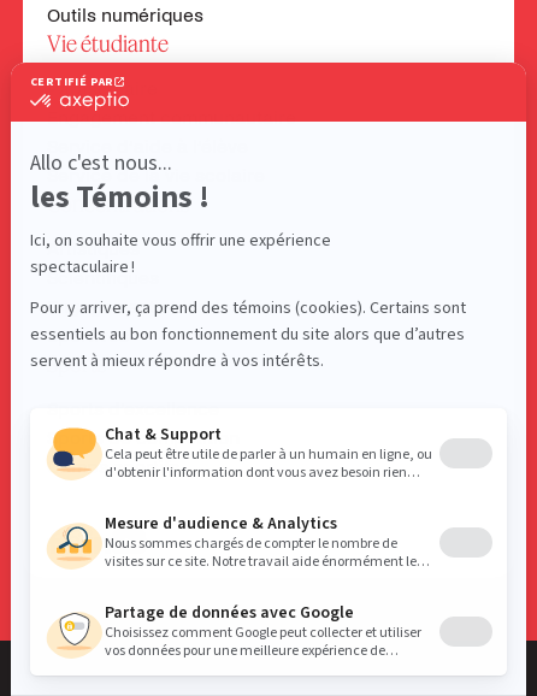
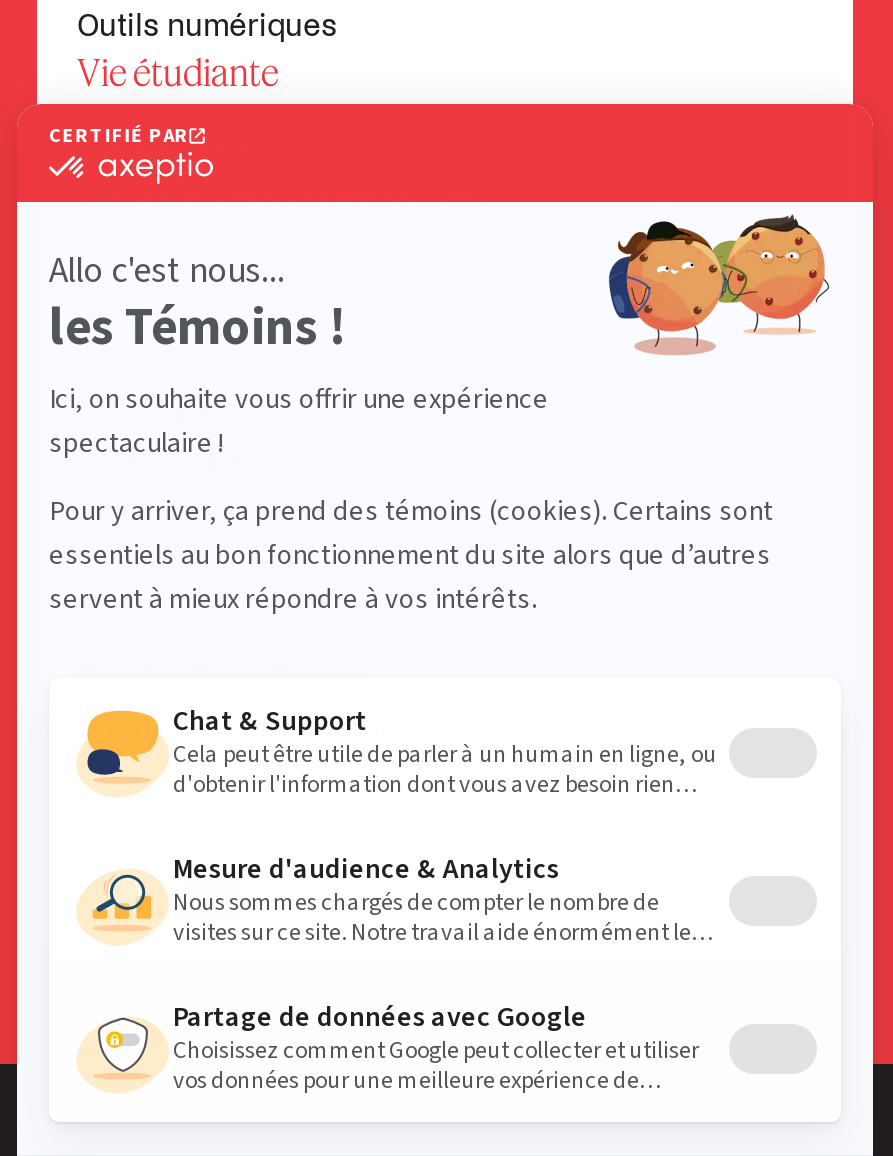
none -> [607,214,831,356] [image]

